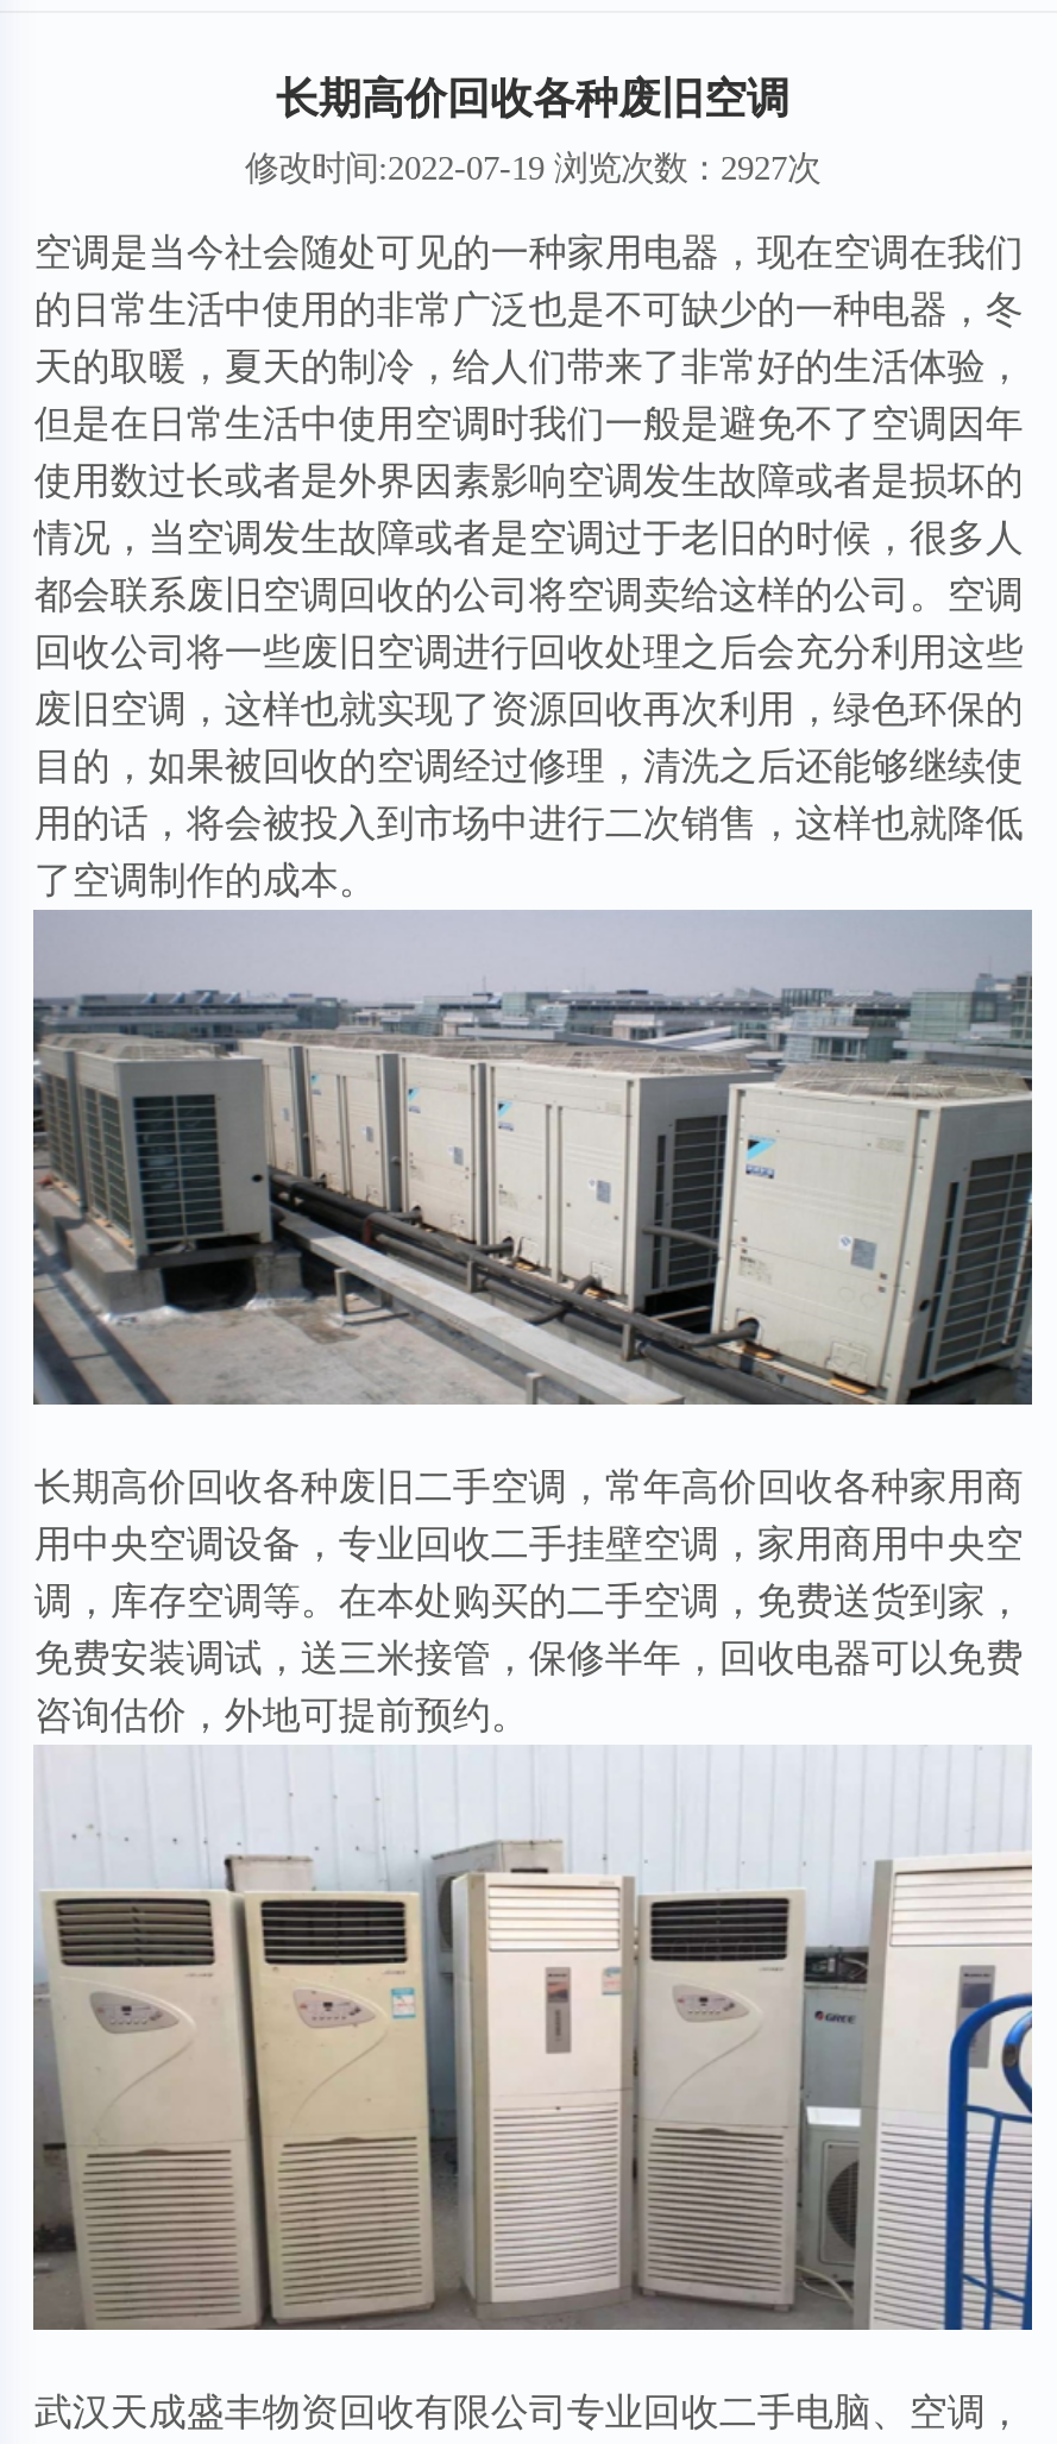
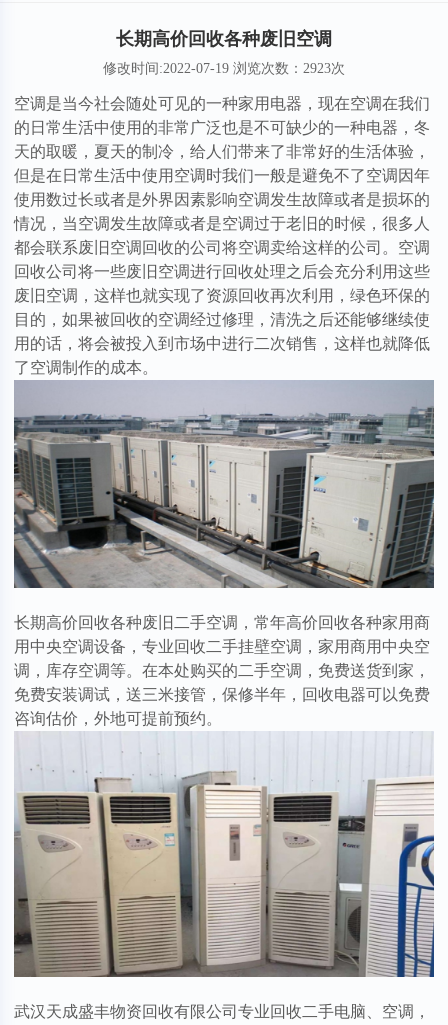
[245,148,820,186] 修改时间:2022-07-19 浏览次数：2927次 -> [103,60,345,76] 修改时间:2022-07-19 浏览次数：2923次

